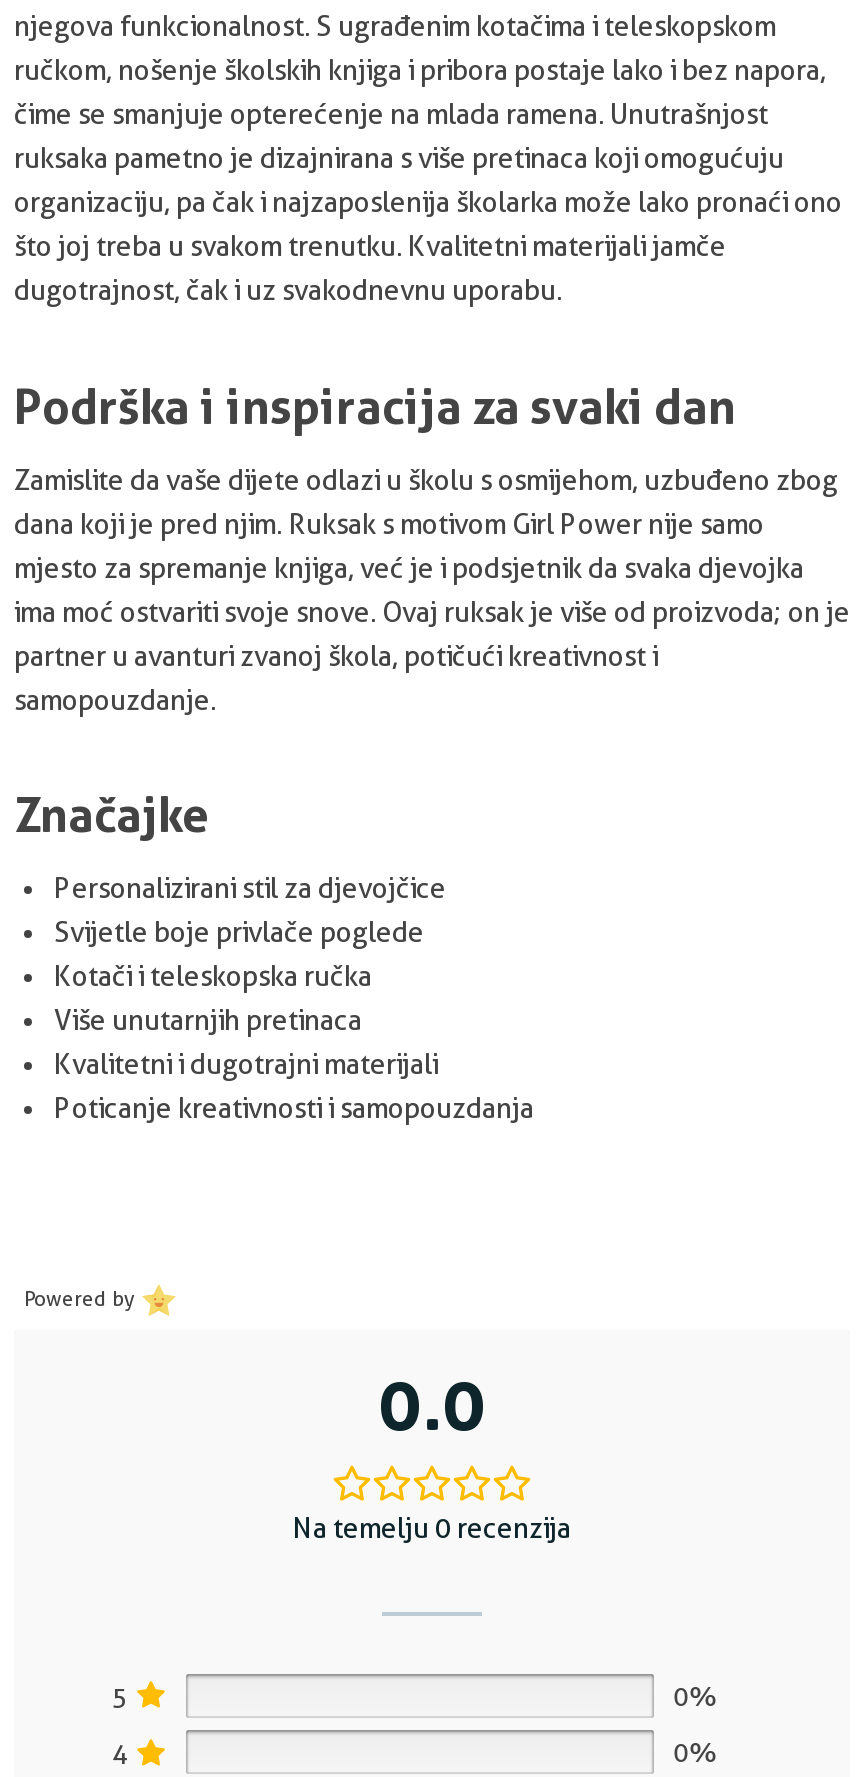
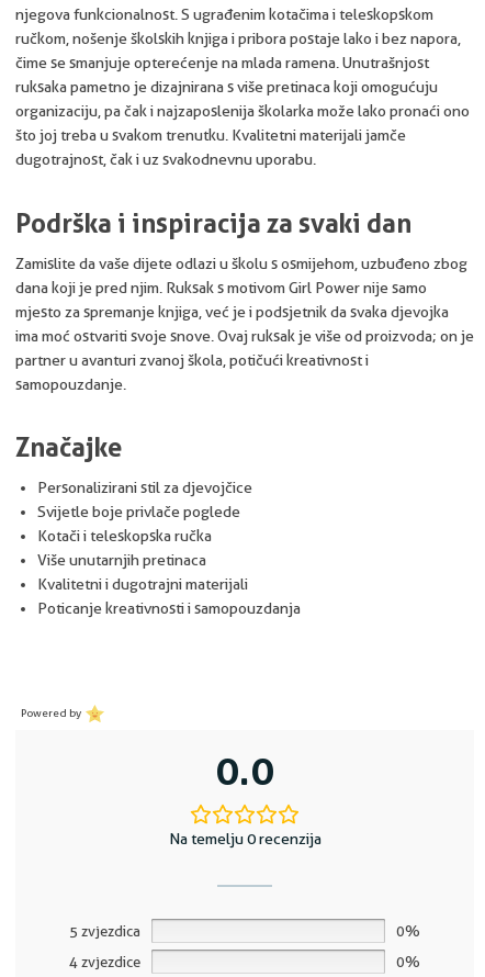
[112,1679,128,1711] 5 -> [69,922,140,939] 5 zvjezdica
[112,1736,128,1768] 4 -> [69,953,140,970] 4 zvjezdice

